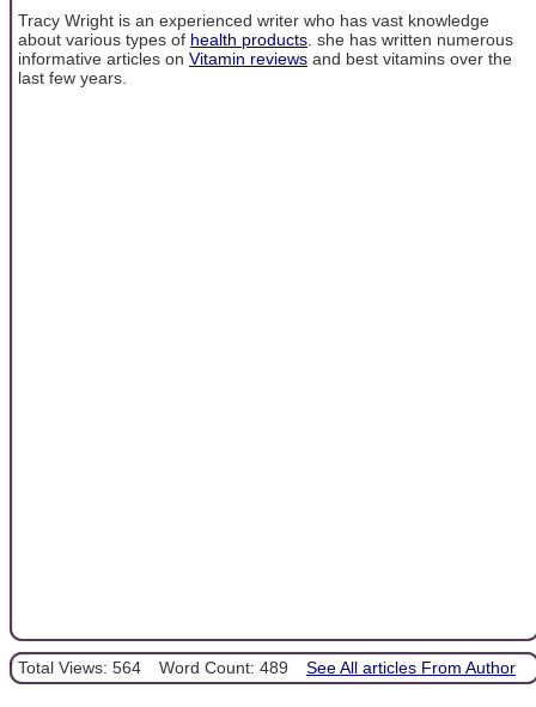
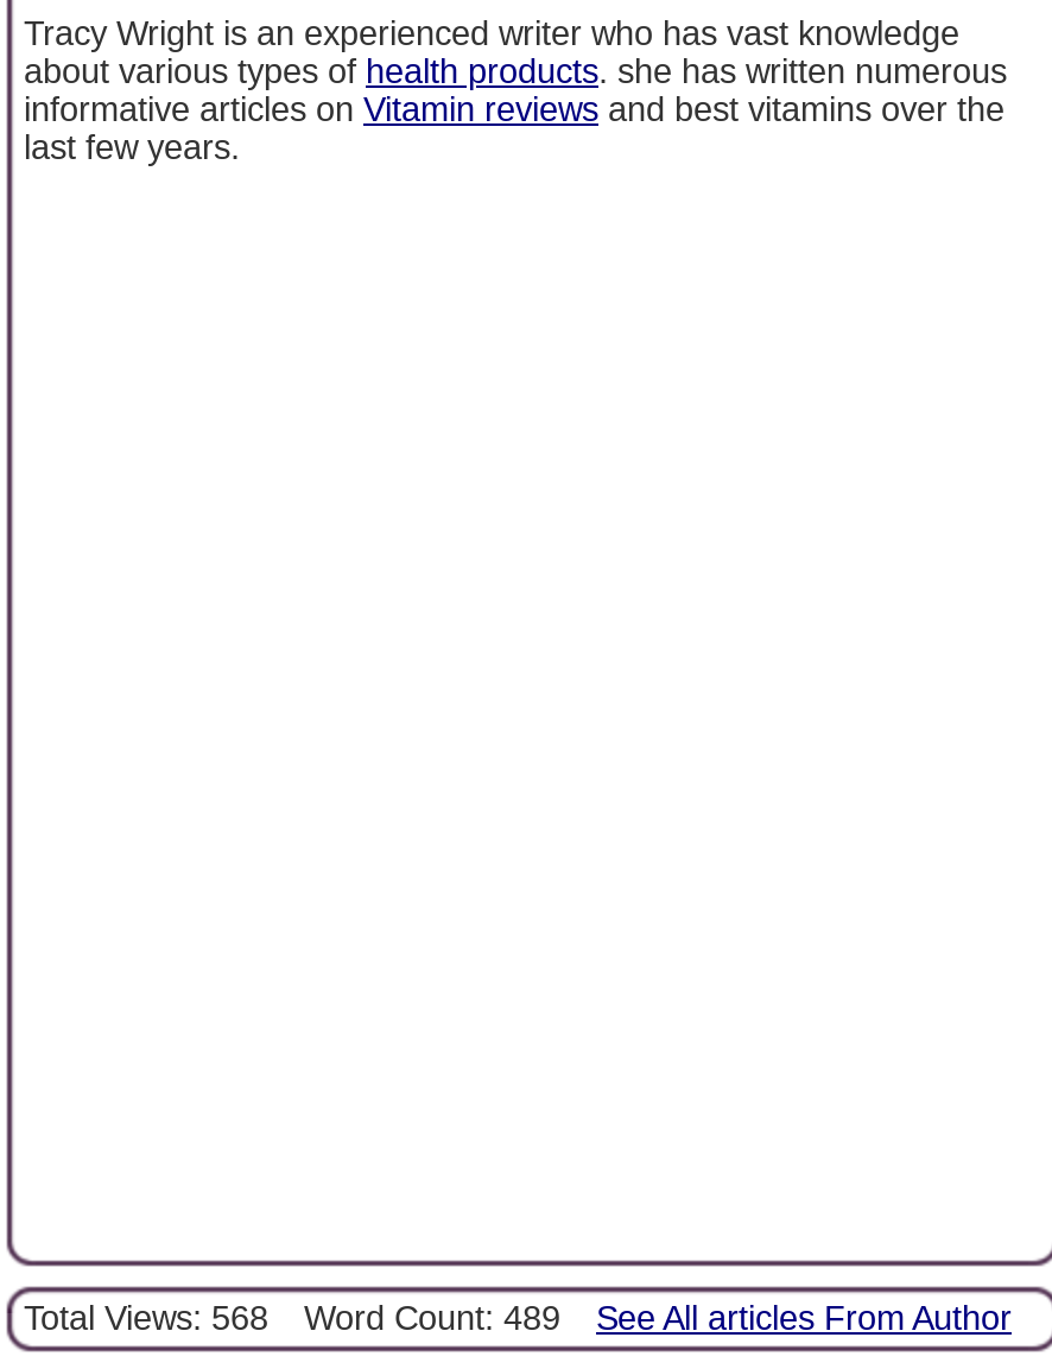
[18,658,516,677] Total Views: 564 Word Count: 489 See All articles From Author -> [24,1299,1012,1337] Total Views: 568 Word Count: 489 See All articles From Author

